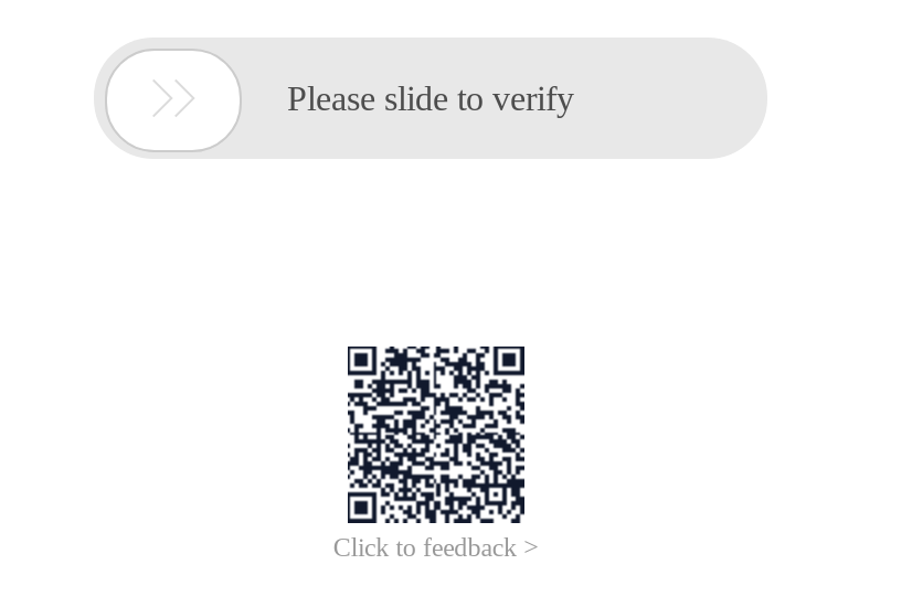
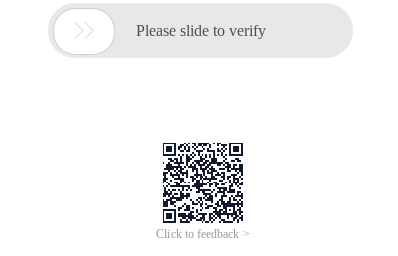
[348,344,527,525] [image] -> [162,142,243,224] [image]

